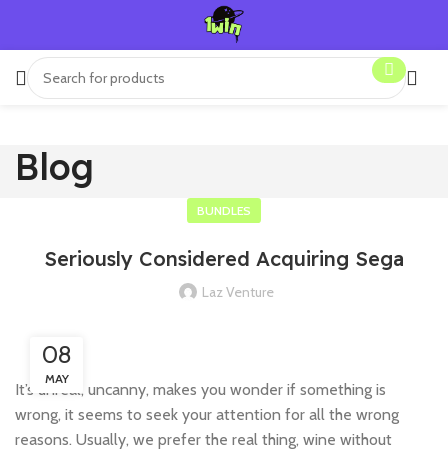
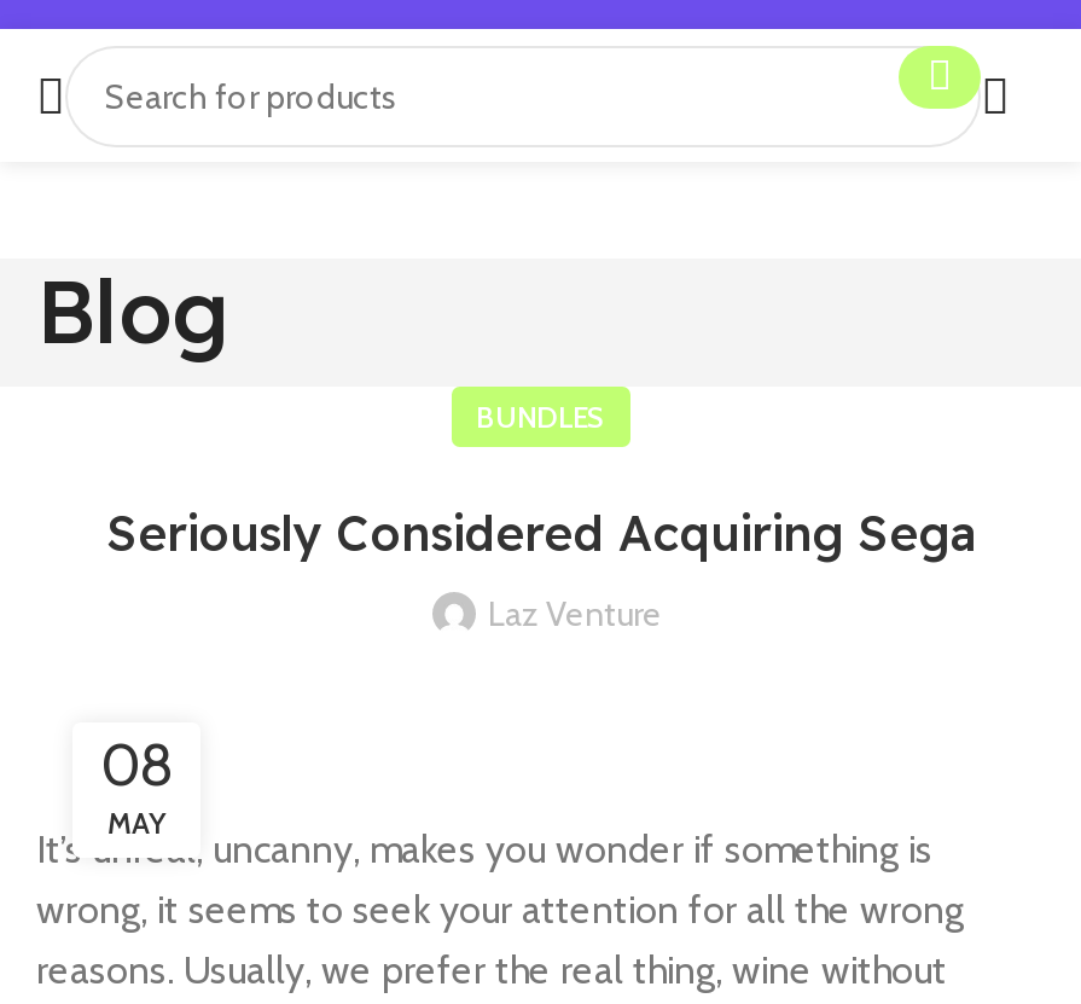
[203,5,245,43] [image] -> none

